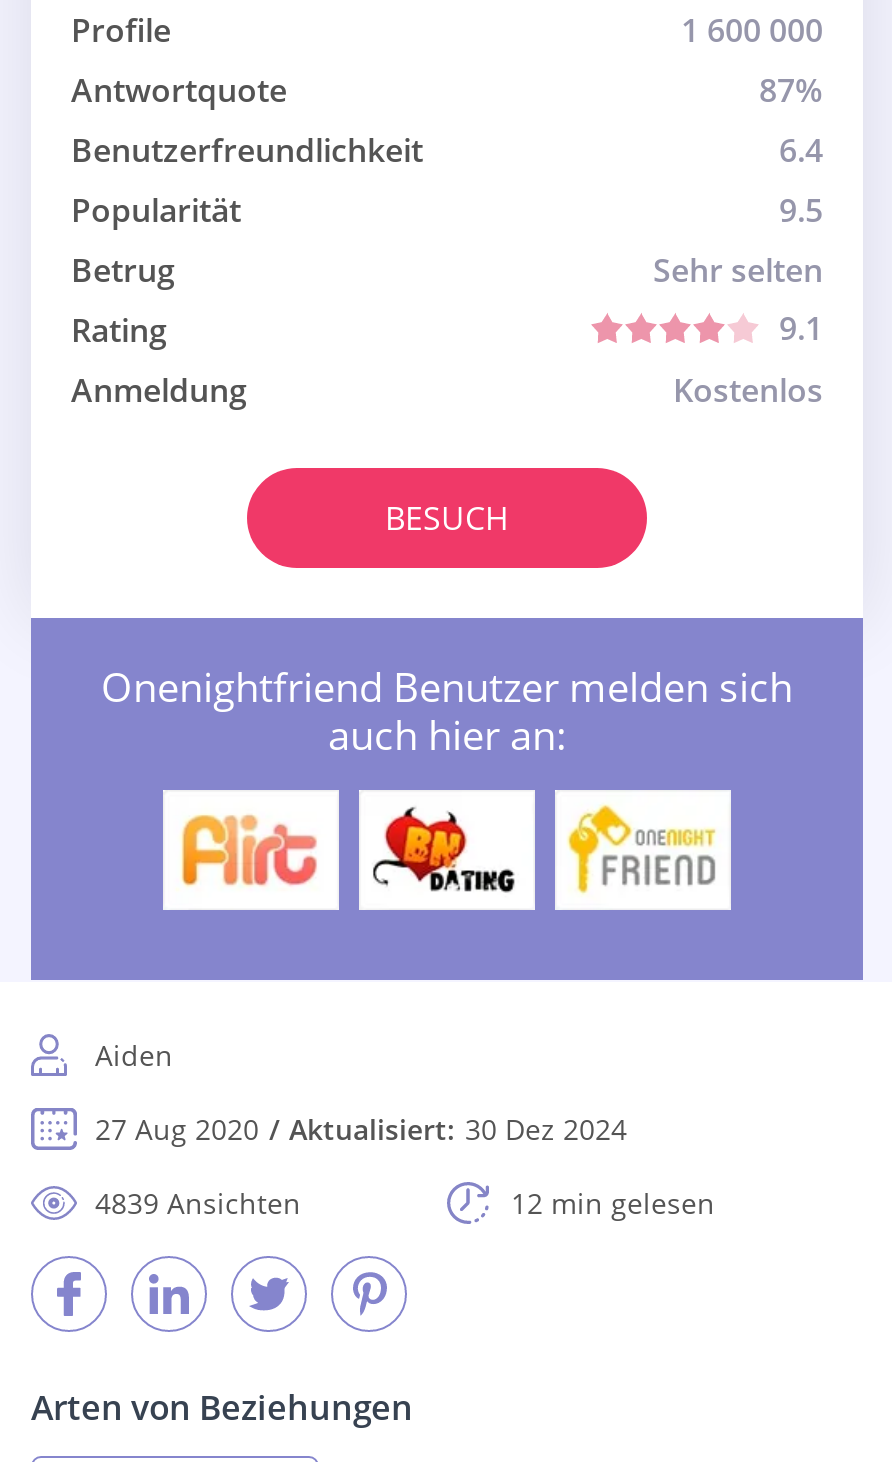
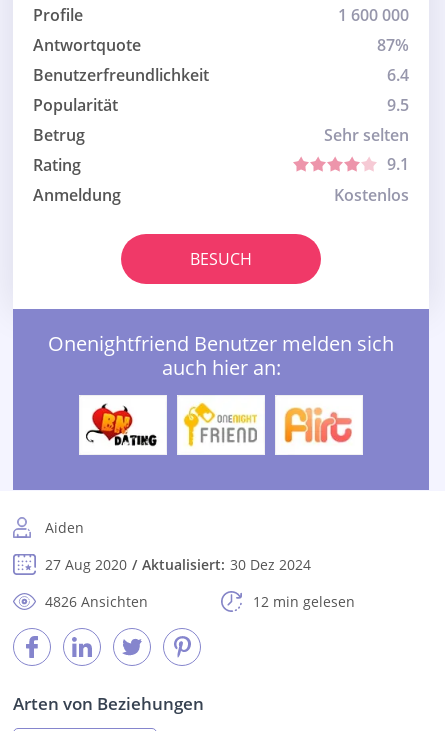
[177,808,319,892] [image] -> [85,403,158,447] [image]
[371,806,519,894] [image] -> [182,402,258,448] [image]
[567,804,717,896] [image] -> [282,403,355,446] [image]
[95,1184,301,1222] 4839 Ansichten -> [45,592,148,611] 4826 Ansichten

